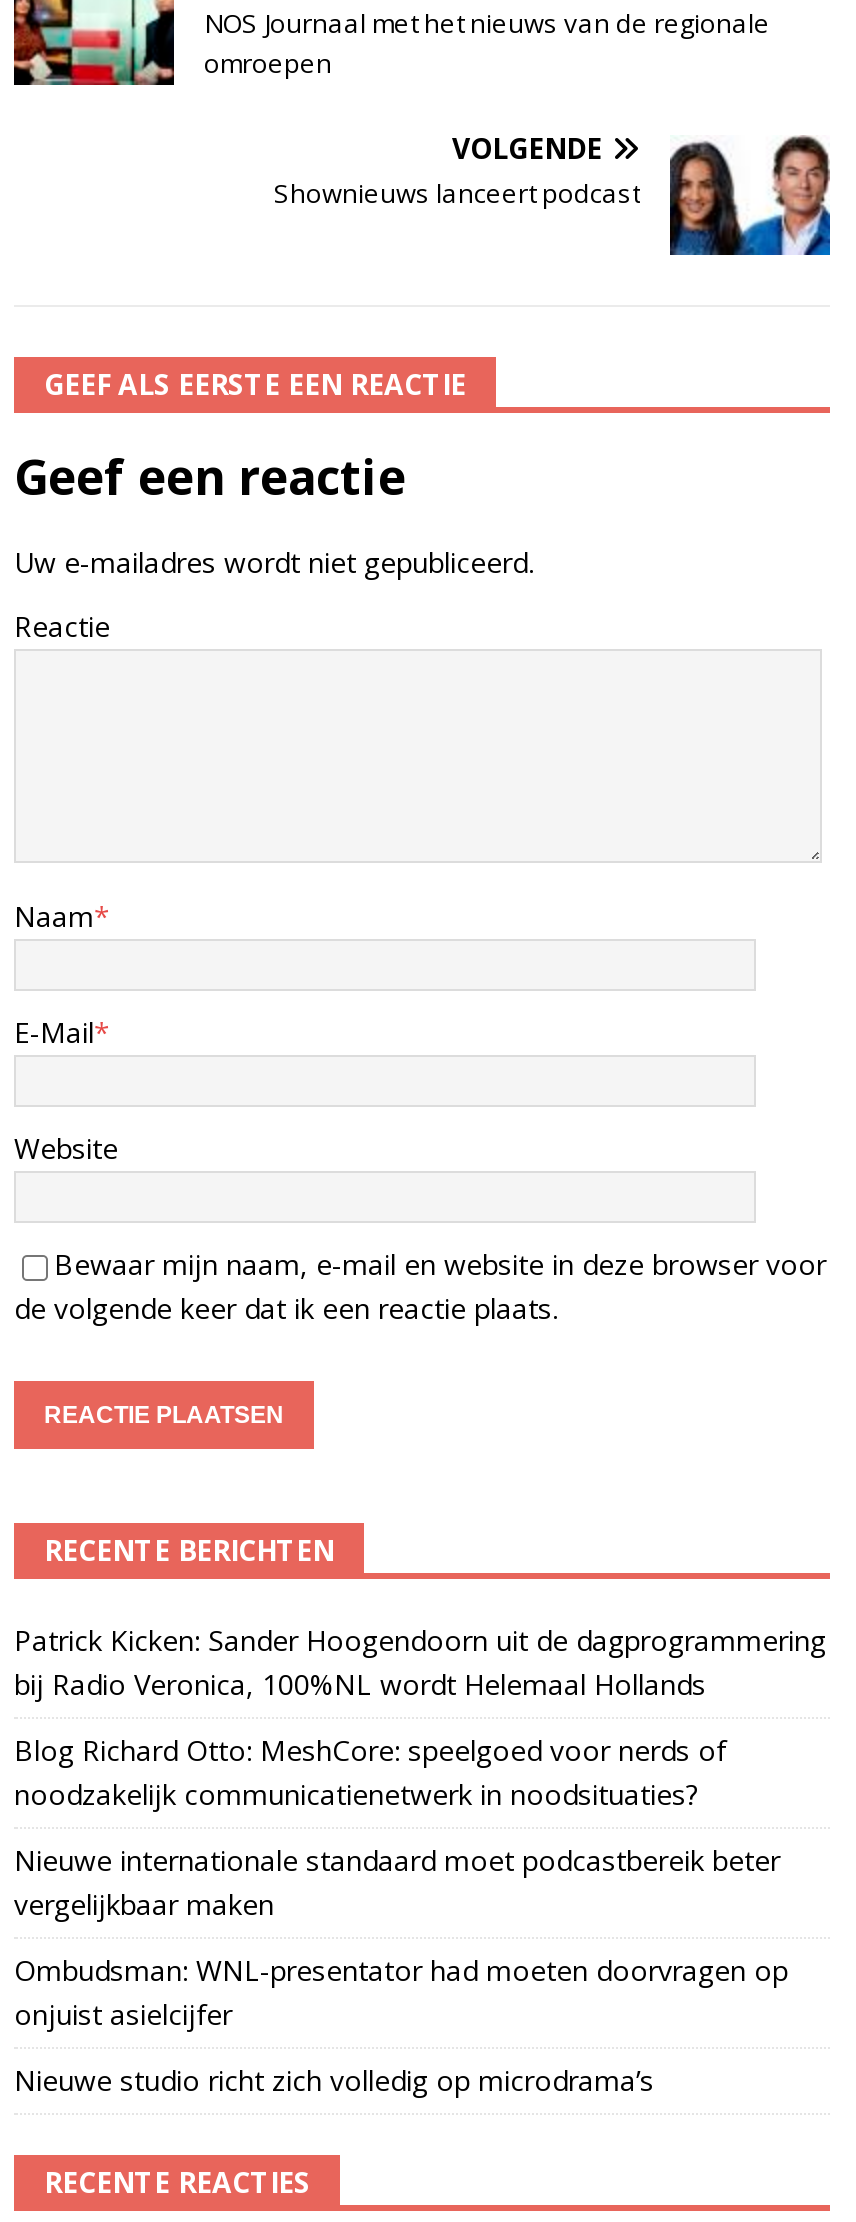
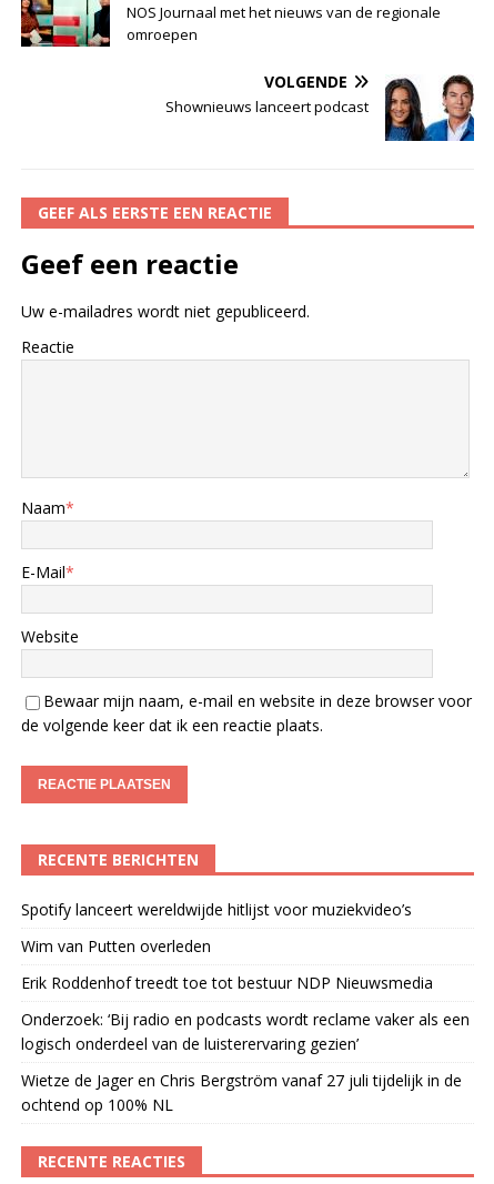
[14,1620,826,1702] Patrick Kicken: Sander Hoogendoorn uit de dagprogrammering | bij Radio Veronica, 100%NL wordt Helemaal Hollands -> [21,899,412,920] Spotify lanceert wereldwijde hitlijst voor muziekvideo’s
[14,1730,726,1812] Blog Richard Otto: MeshCore: speelgoed voor nerds of | noodzakelijk communicatienetwerk in noodsituaties? -> [21,936,211,957] Wim van Putten overleden
[14,1840,780,1922] Nieuwe internationale standaard moet podcastbereik beter | vergelijkbaar maken -> [21,972,433,993] Erik Roddenhof treedt toe tot bestuur NDP Nieuwsmedia
[14,1950,788,2032] Ombudsman: WNL-presentator had moeten doorvragen op | onjuist asielcijfer -> [21,1009,470,1054] Onderzoek: ‘Bij radio en podcasts wordt reclame vaker als een | logisch onderdeel van de luisterervaring gezien’
[14,2060,654,2098] Nieuwe studio richt zich volledig op microdrama’s -> [21,1070,462,1115] Wietze de Jager en Chris Bergström vanaf 27 juli tijdelijk in de | ochtend op 100% NL

